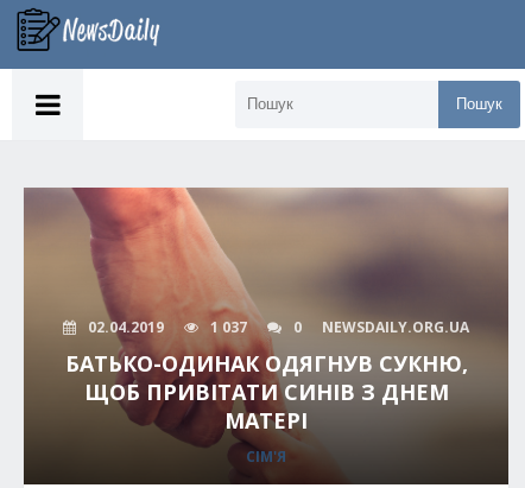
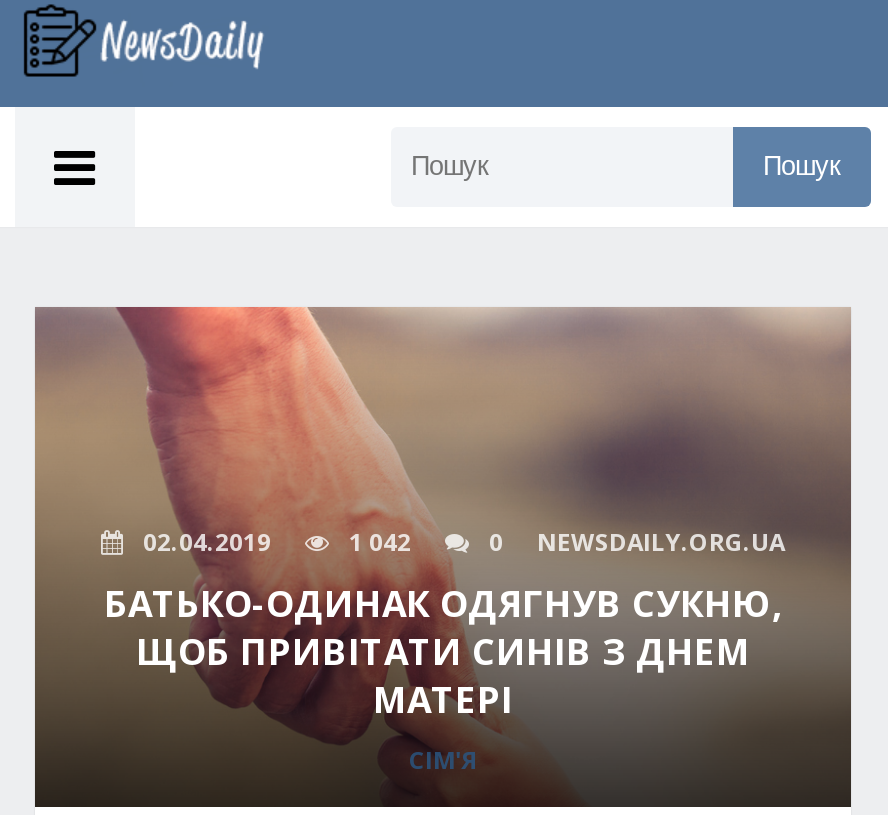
[210,317,247,337] 1 037 -> [349,525,411,559] 1 042

